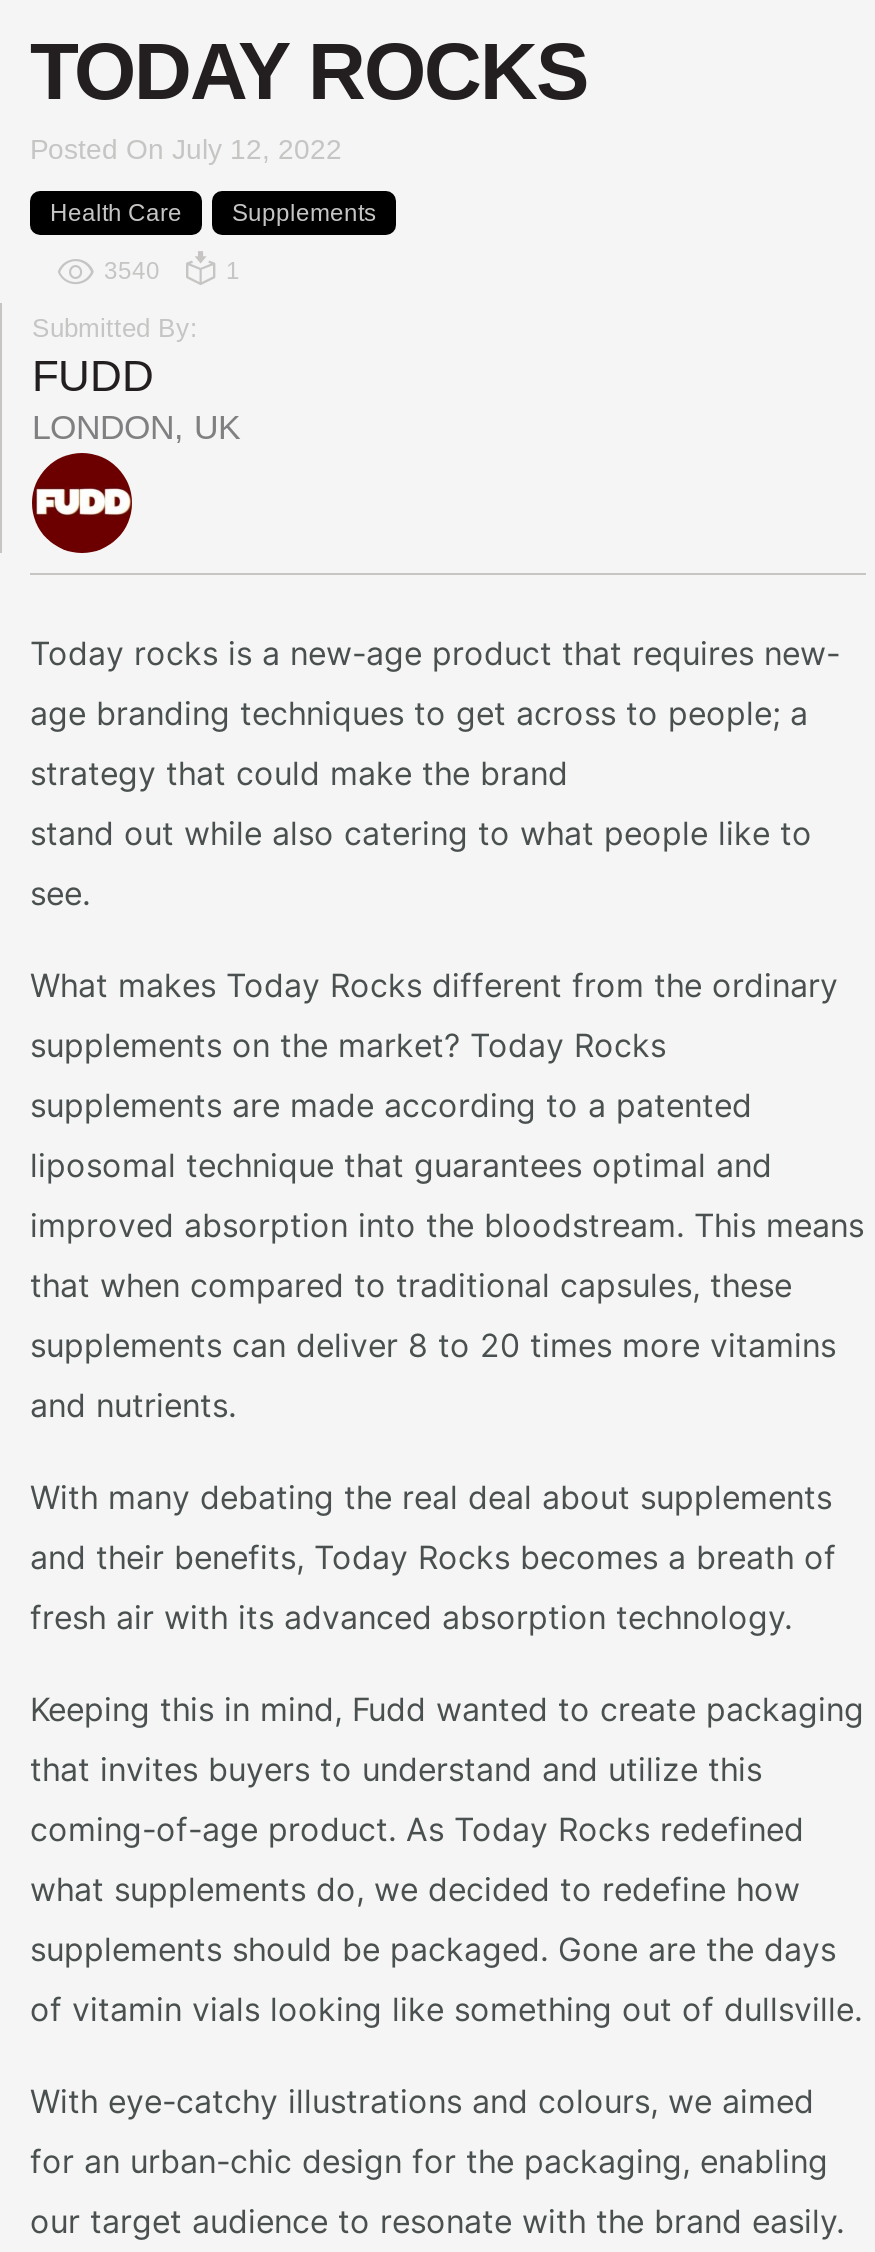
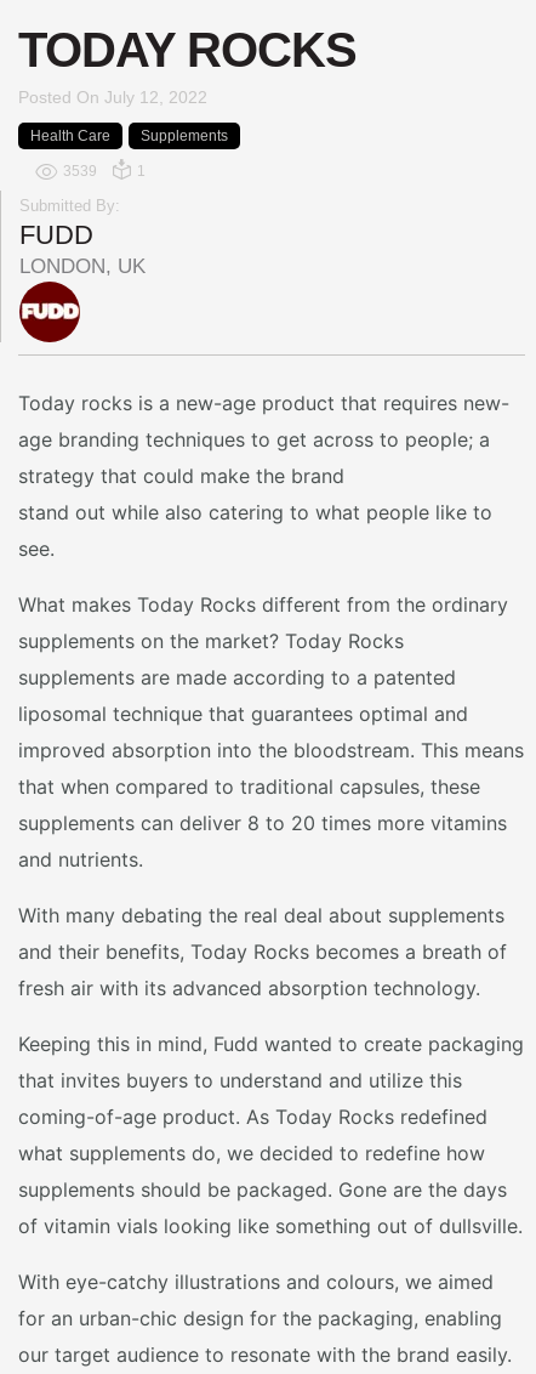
[104,258,160,286] 3540 -> [63,163,97,180] 3539

